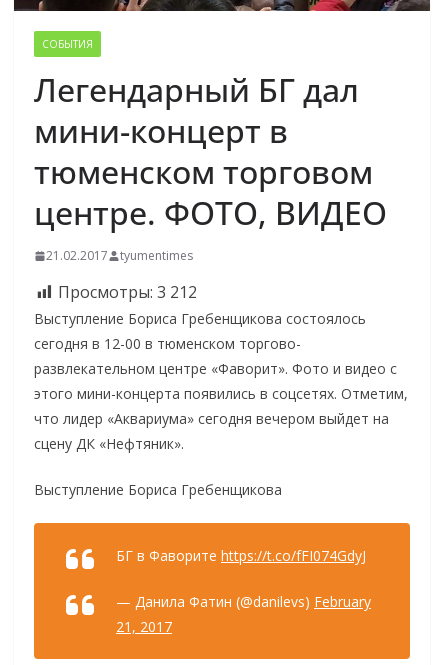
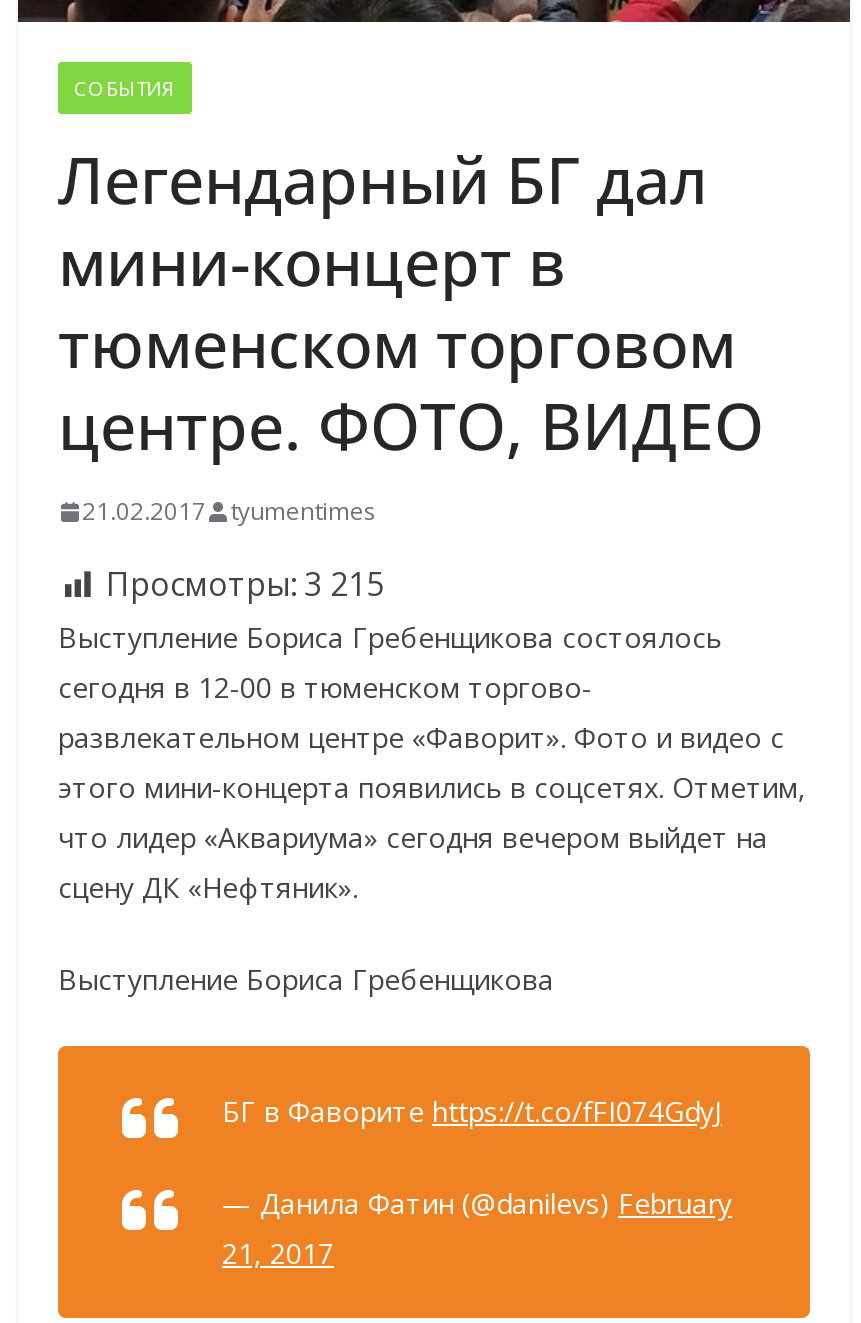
[58,281,197,303] Просмотры: 3 212 -> [106,563,384,607] Просмотры: 3 215

